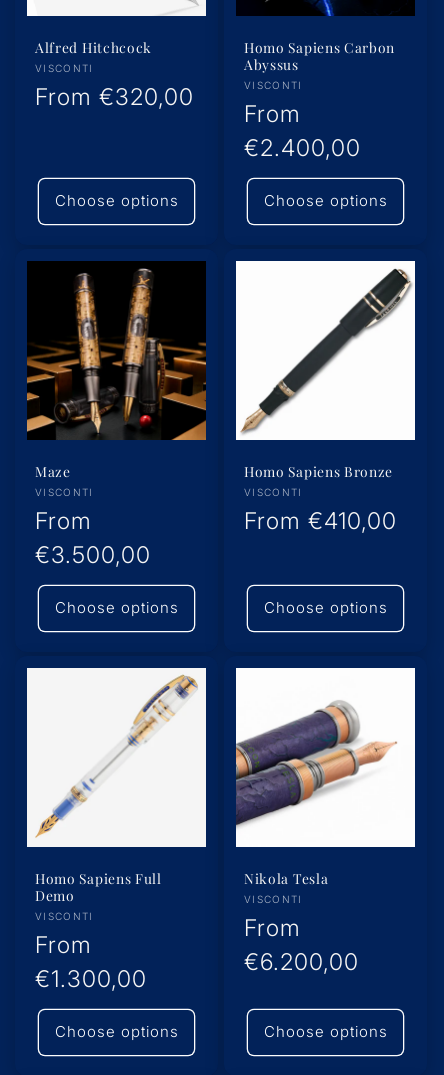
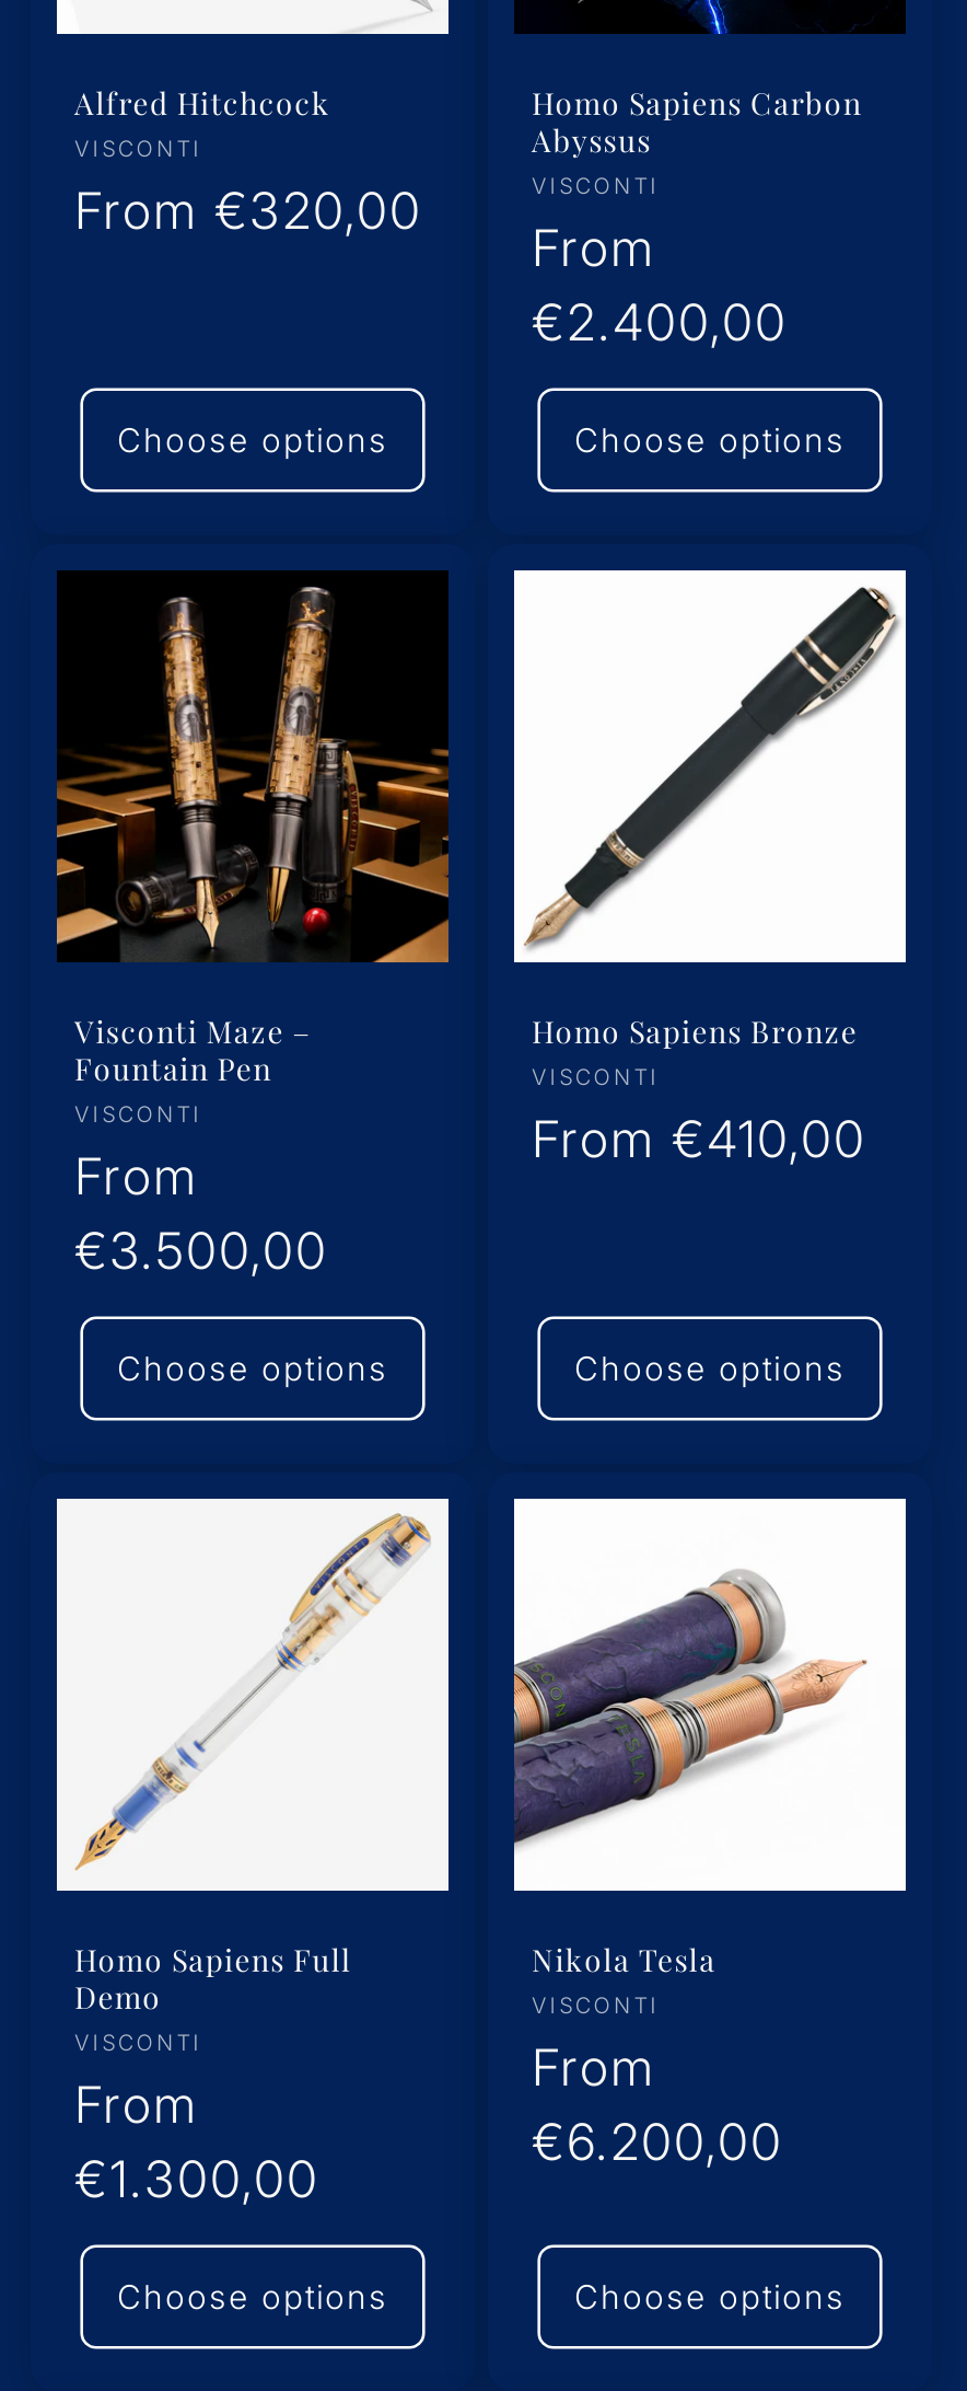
[35,462,71,480] Maze -> [74,1012,312,1088] Visconti Maze – | Fountain Pen

